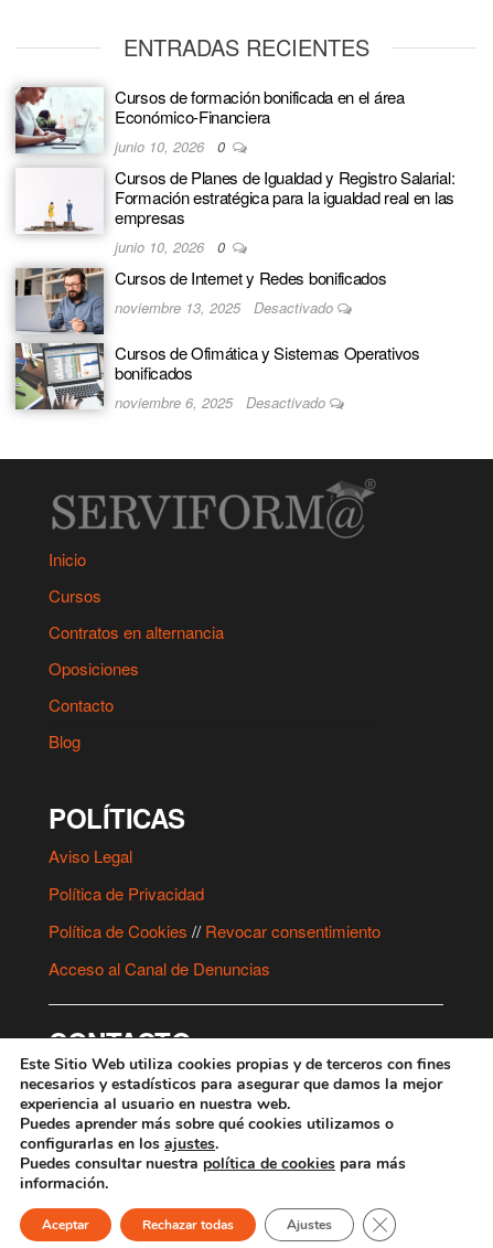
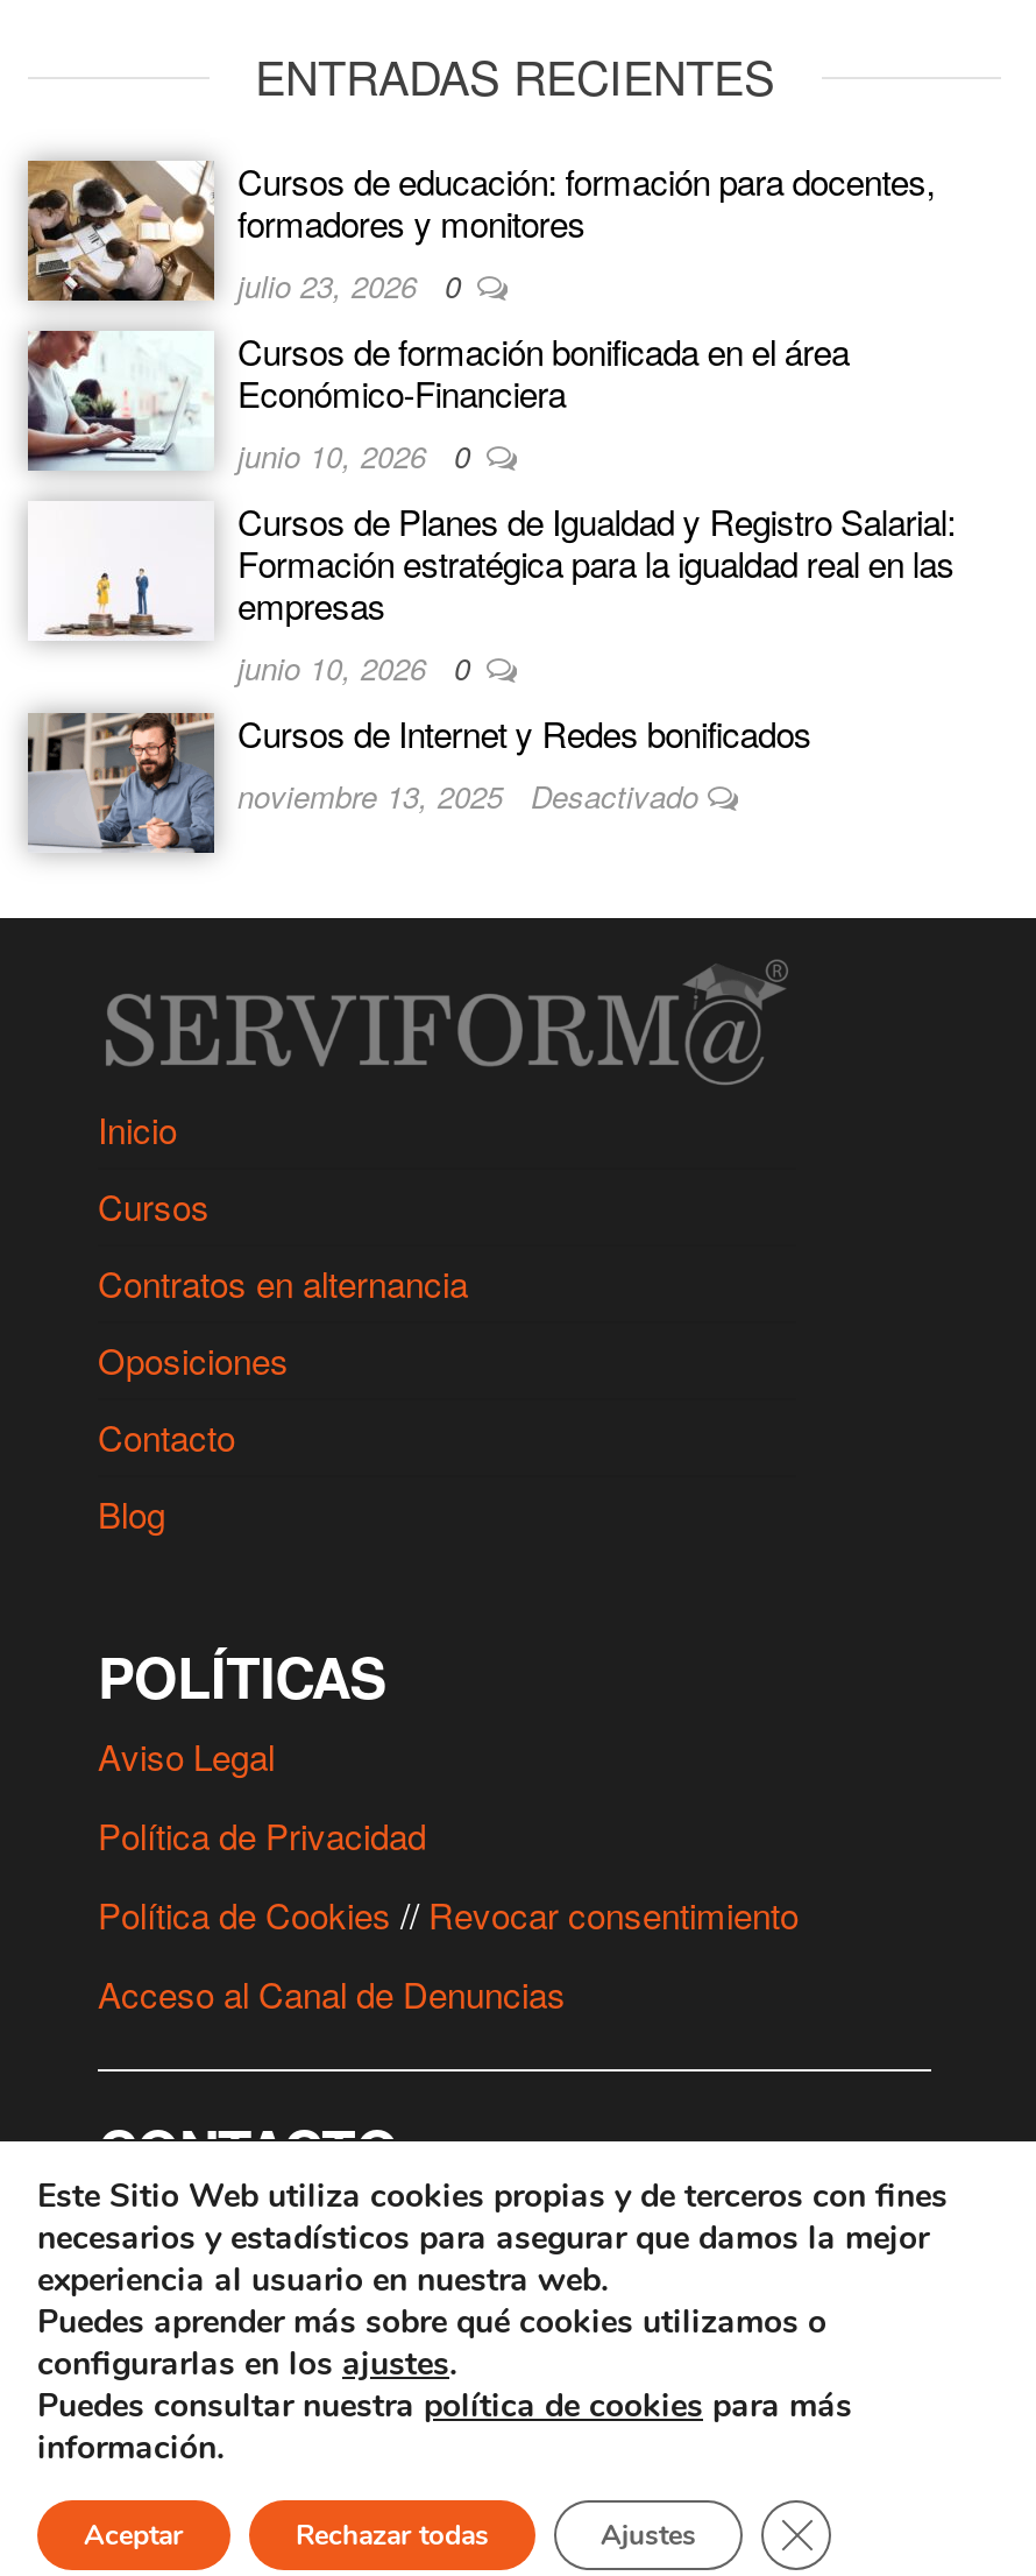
none -> [26,156,935,308] [image] | Cursos de educación: formación para docentes, | formadores y monitores | julio 23, 2026 0
moved [11,85,455,338] -> [19,326,955,860]: [image] | Cursos de formación bonificada en el área | Económico-Financiera | ... | Cursos de Internet y Redes bonificados | noviembre 13, 2025 Desactivado
[13,341,420,430] [image] | Cursos de Ofimática y Sistemas Operativos | bonificados | noviembre 6, 2025 Desactivado -> none

